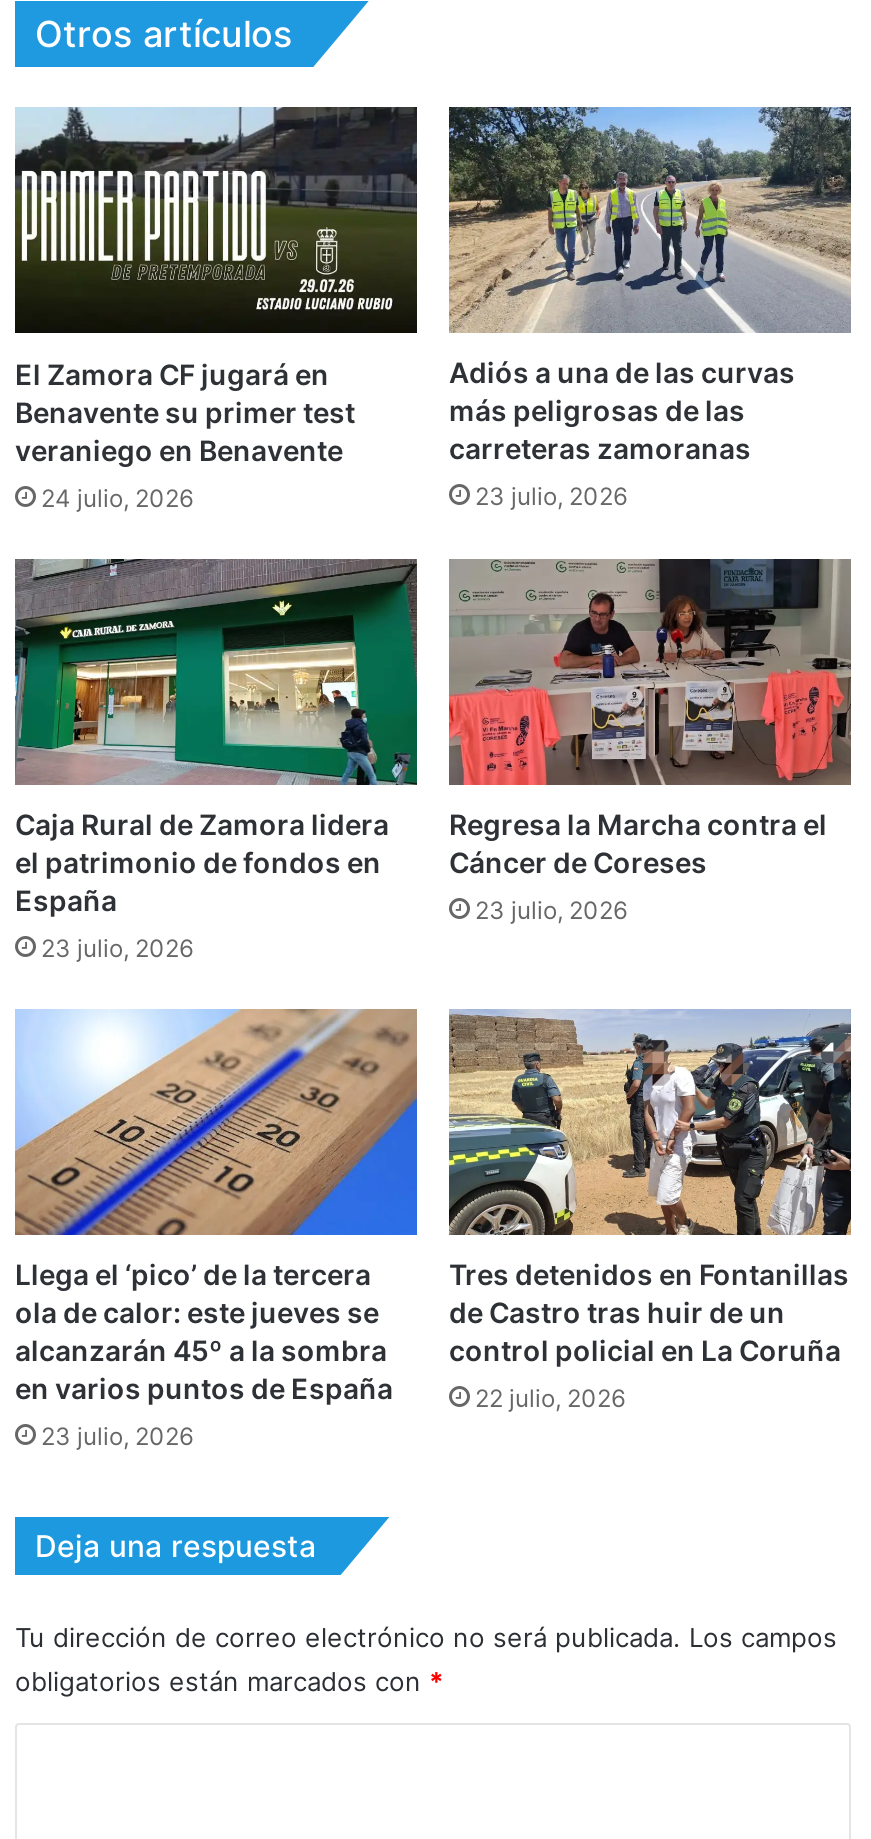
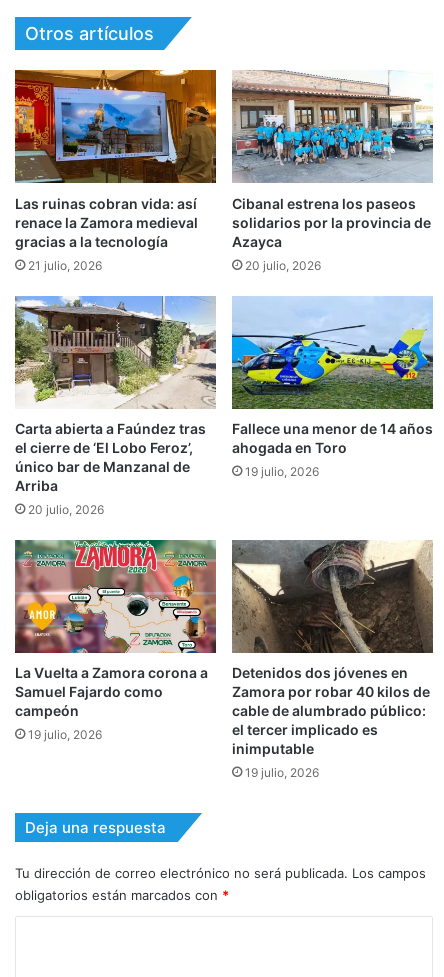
[13,105,419,466] [image] | El Zamora CF jugará en | Benavente su primer test | veraniego en Benavente -> [14,69,217,250] [image] | Las ruinas cobran vida: así | renace la Zamora medieval | gracias a la tecnología
[449,105,853,466] [image] | Adiós a una de las curvas | más peligrosas de las | carreteras zamoranas -> [232,70,433,250] [image] | Cibanal estrena los paseos | solidarios por la provincia de | Azayca
[41,482,193,512] 24 julio, 2026 -> [28,258,102,273] 21 julio, 2026
[475,482,627,512] 23 julio, 2026 -> [245,258,321,273] 20 julio, 2026
[13,557,419,717] [image] -> [15,296,216,409] [image]
[447,557,851,717] [image] -> [231,296,433,410] [image]
[15,806,389,916] Caja Rural de Zamora lidera | el patrimonio de fondos en | España -> [15,420,206,494] Carta abierta a Faúndez tras | el cierre de ‘El Lobo Feroz’, | único bar de Manzanal de | Arriba
[449,806,827,878] Regresa la Marcha contra el | Cáncer de Coreses -> [232,420,433,456] Fallece una menor de 14 años | ahogada en Toro
[475,894,627,924] 23 julio, 2026 -> [245,464,319,479] 19 julio, 2026
[41,932,193,962] 23 julio, 2026 -> [28,502,104,517] 20 julio, 2026
[15,1007,419,1405] [image] | Llega el ‘pico’ de la tercera | ola de calor: este jueves se | alcanzarán 45º a la sombra | en varios puntos de España -> [14,539,217,719] [image] | La Vuelta a Zamora corona a | Samuel Fajardo como | campeón
[449,1007,853,1367] [image] | Tres detenidos en Fontanillas | de Castro tras huir de un | control policial en La Coruña -> [232,539,434,757] [image] | Detenidos dos jóvenes en | Zamora por robar 40 kilos de | cable de alumbrado público: | el tercer implicado es | inimputable
[475,1383,625,1413] 22 julio, 2026 -> [245,765,319,780] 19 julio, 2026
[41,1421,193,1451] 23 julio, 2026 -> [28,727,102,742] 19 julio, 2026

